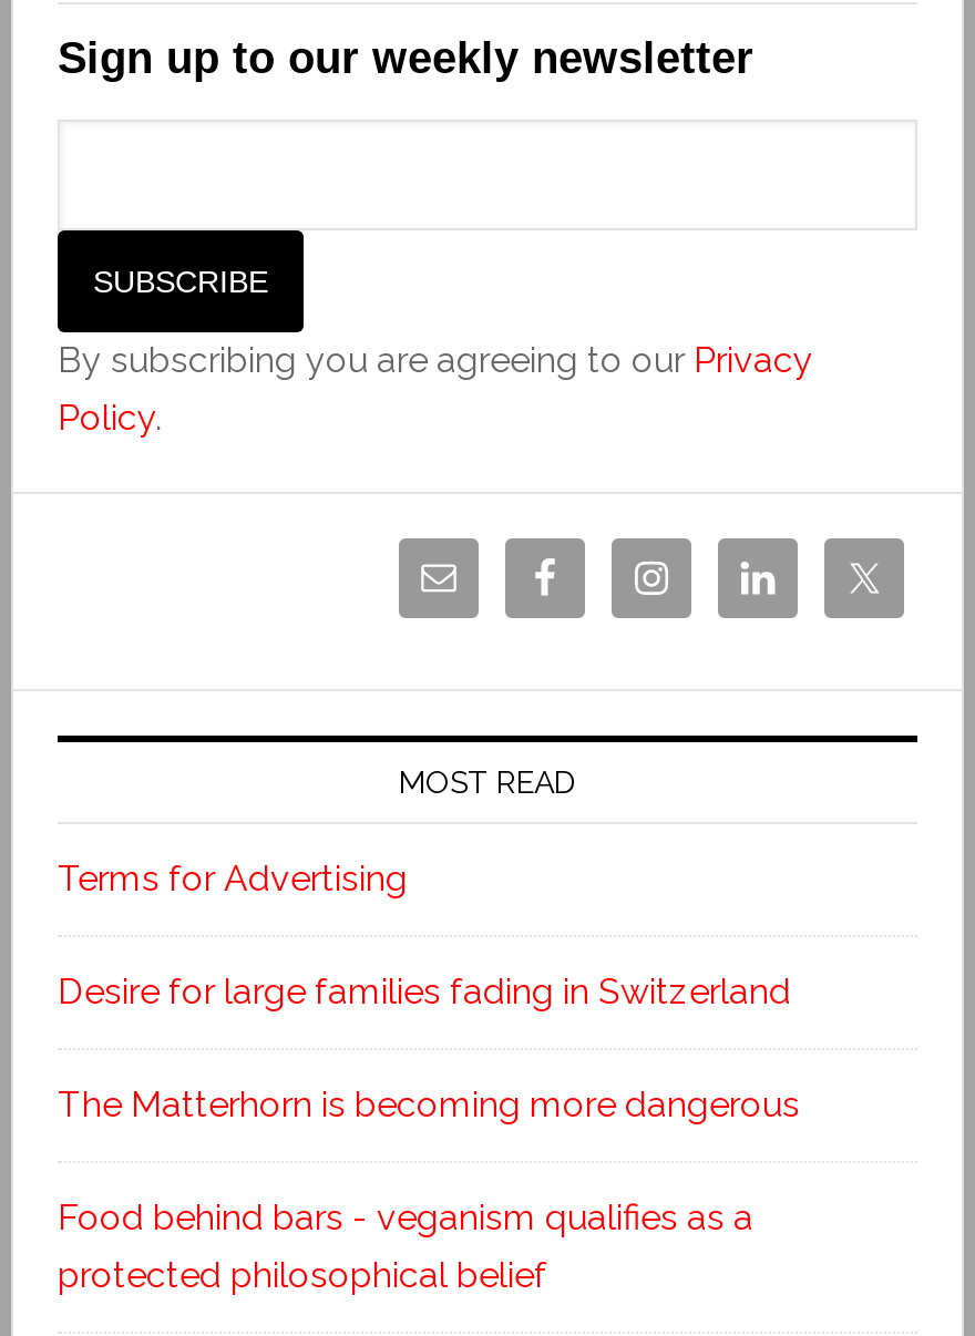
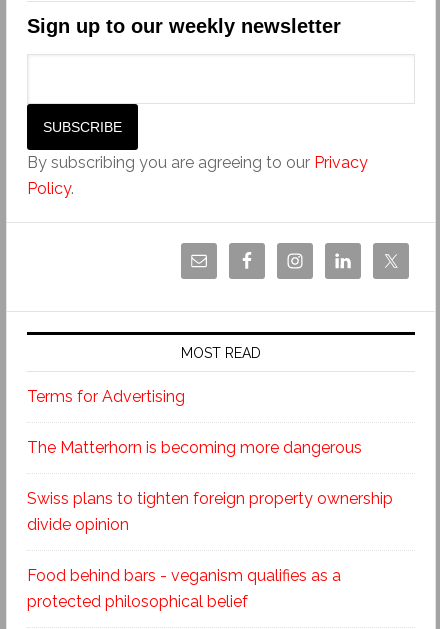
[58,970,791,1012] Desire for large families fading in Switzerland -> none
moved [58,1083,800,1125] -> [27,438,362,457]: The Matterhorn is becoming more dangerous
none -> [27,489,393,534] Swiss plans to tighten foreign property ownership | divide opinion

